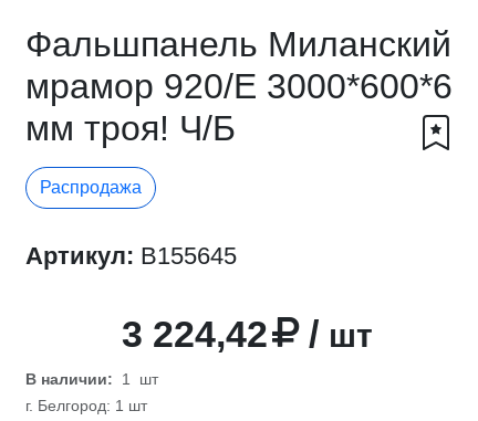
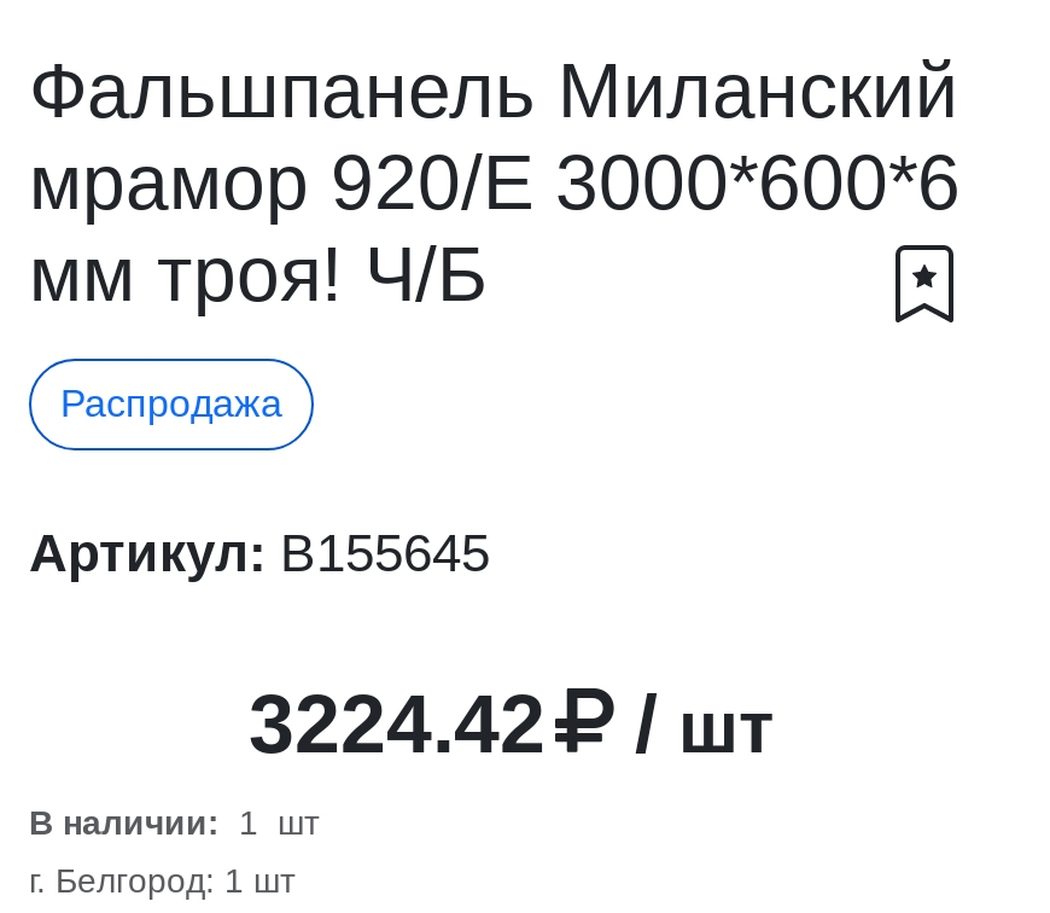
[121,313,372,355] 3 224,42 / шт -> [249,678,775,769] 3224.42 / шт

